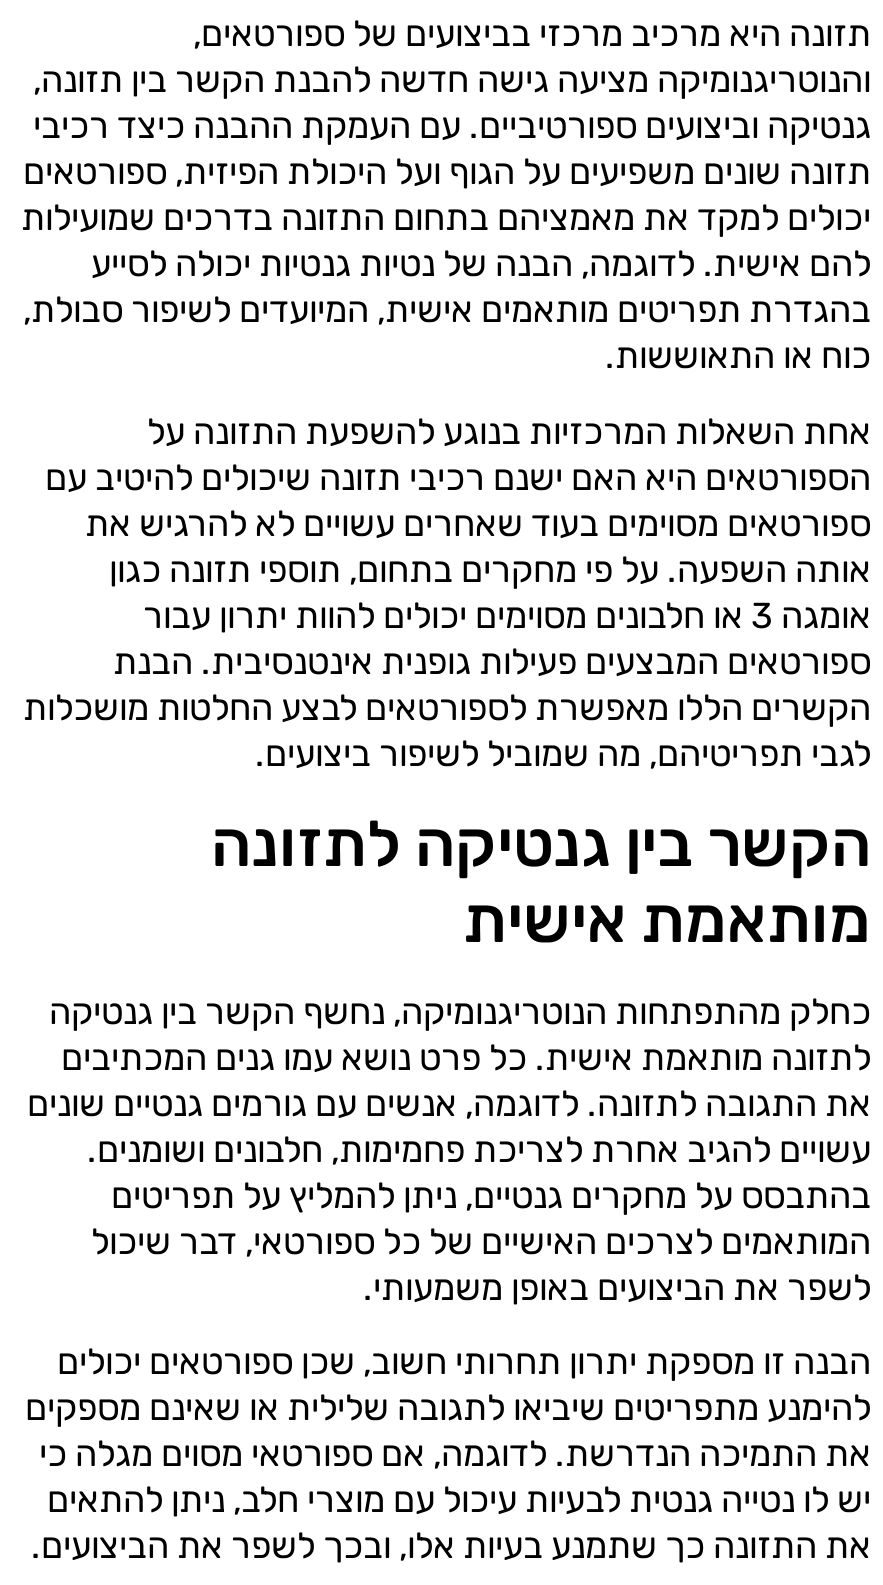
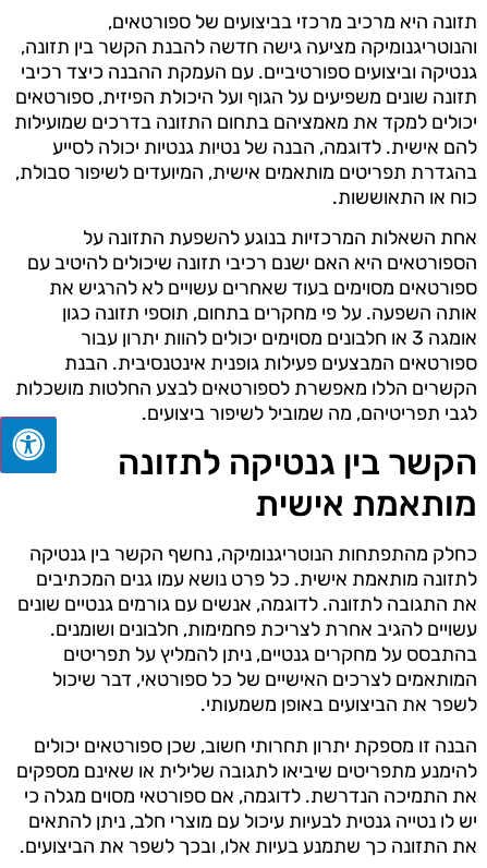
none -> [3,415,58,474] [image]

